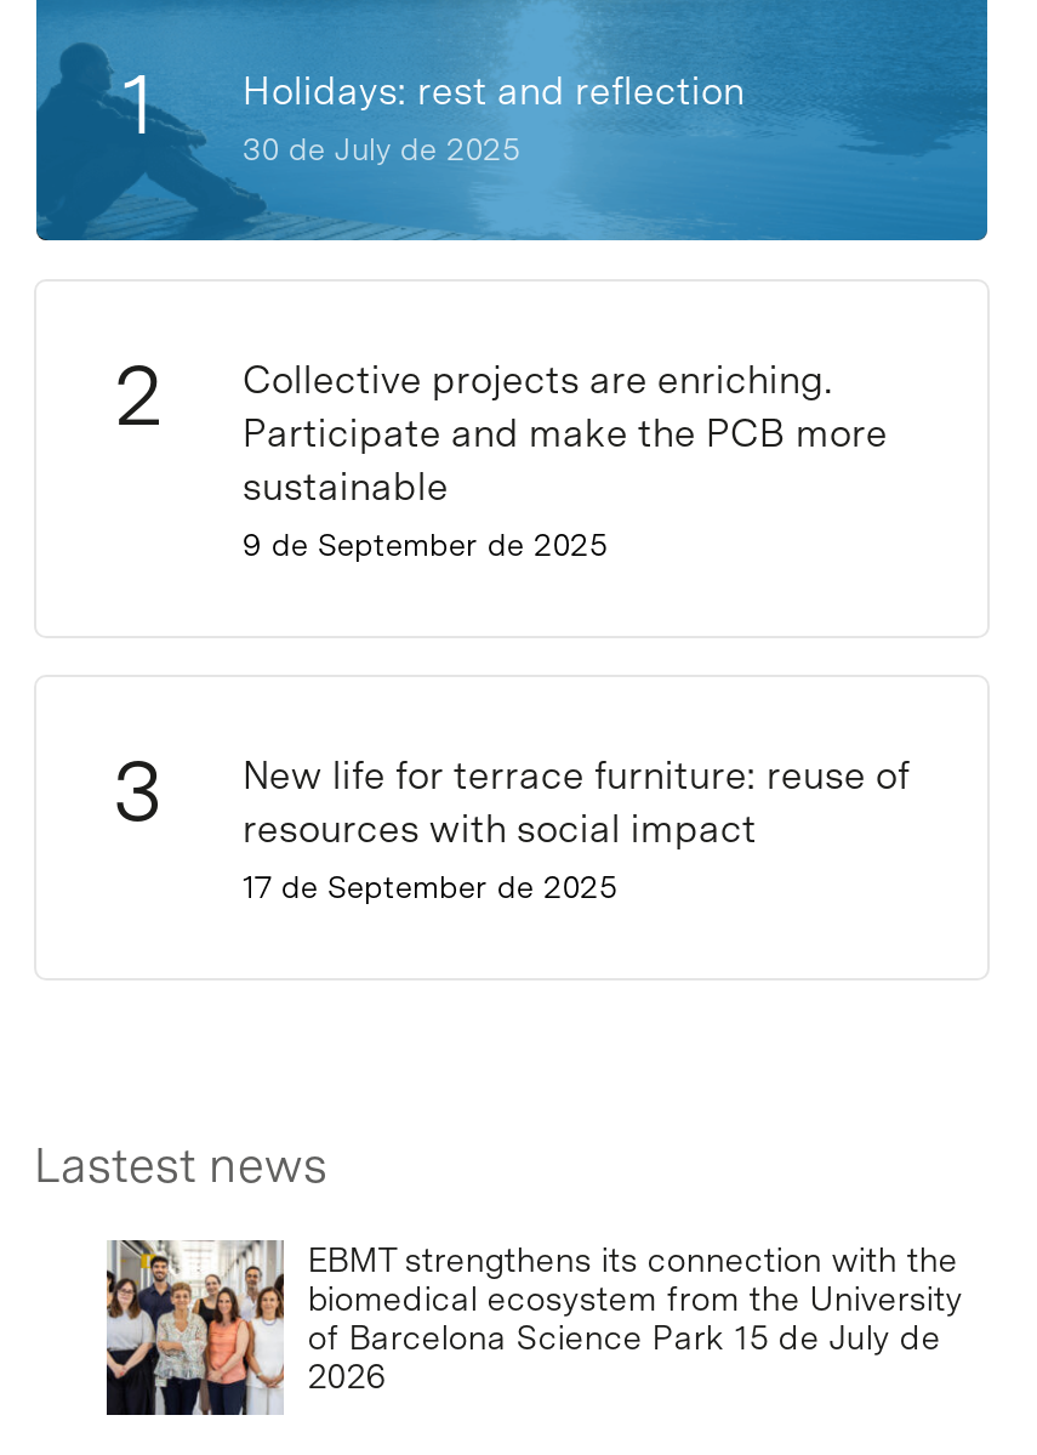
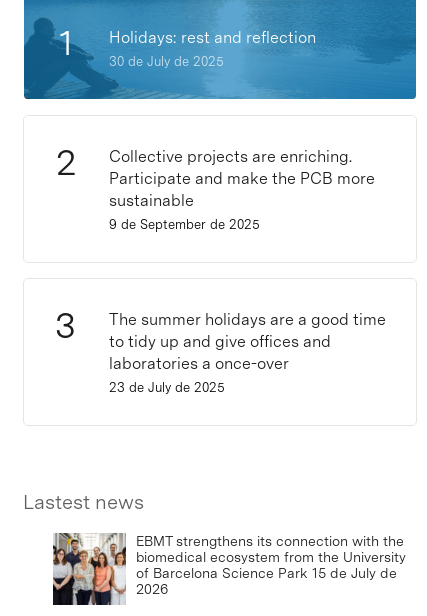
[242,751,909,904] New life for terrace furniture: reuse of | resources with social impact | 17 de September de 2025 -> [109,309,386,394] The summer holidays are a good time | to tidy up and give offices and | laboratories a once-over | 23 de July de 2025

